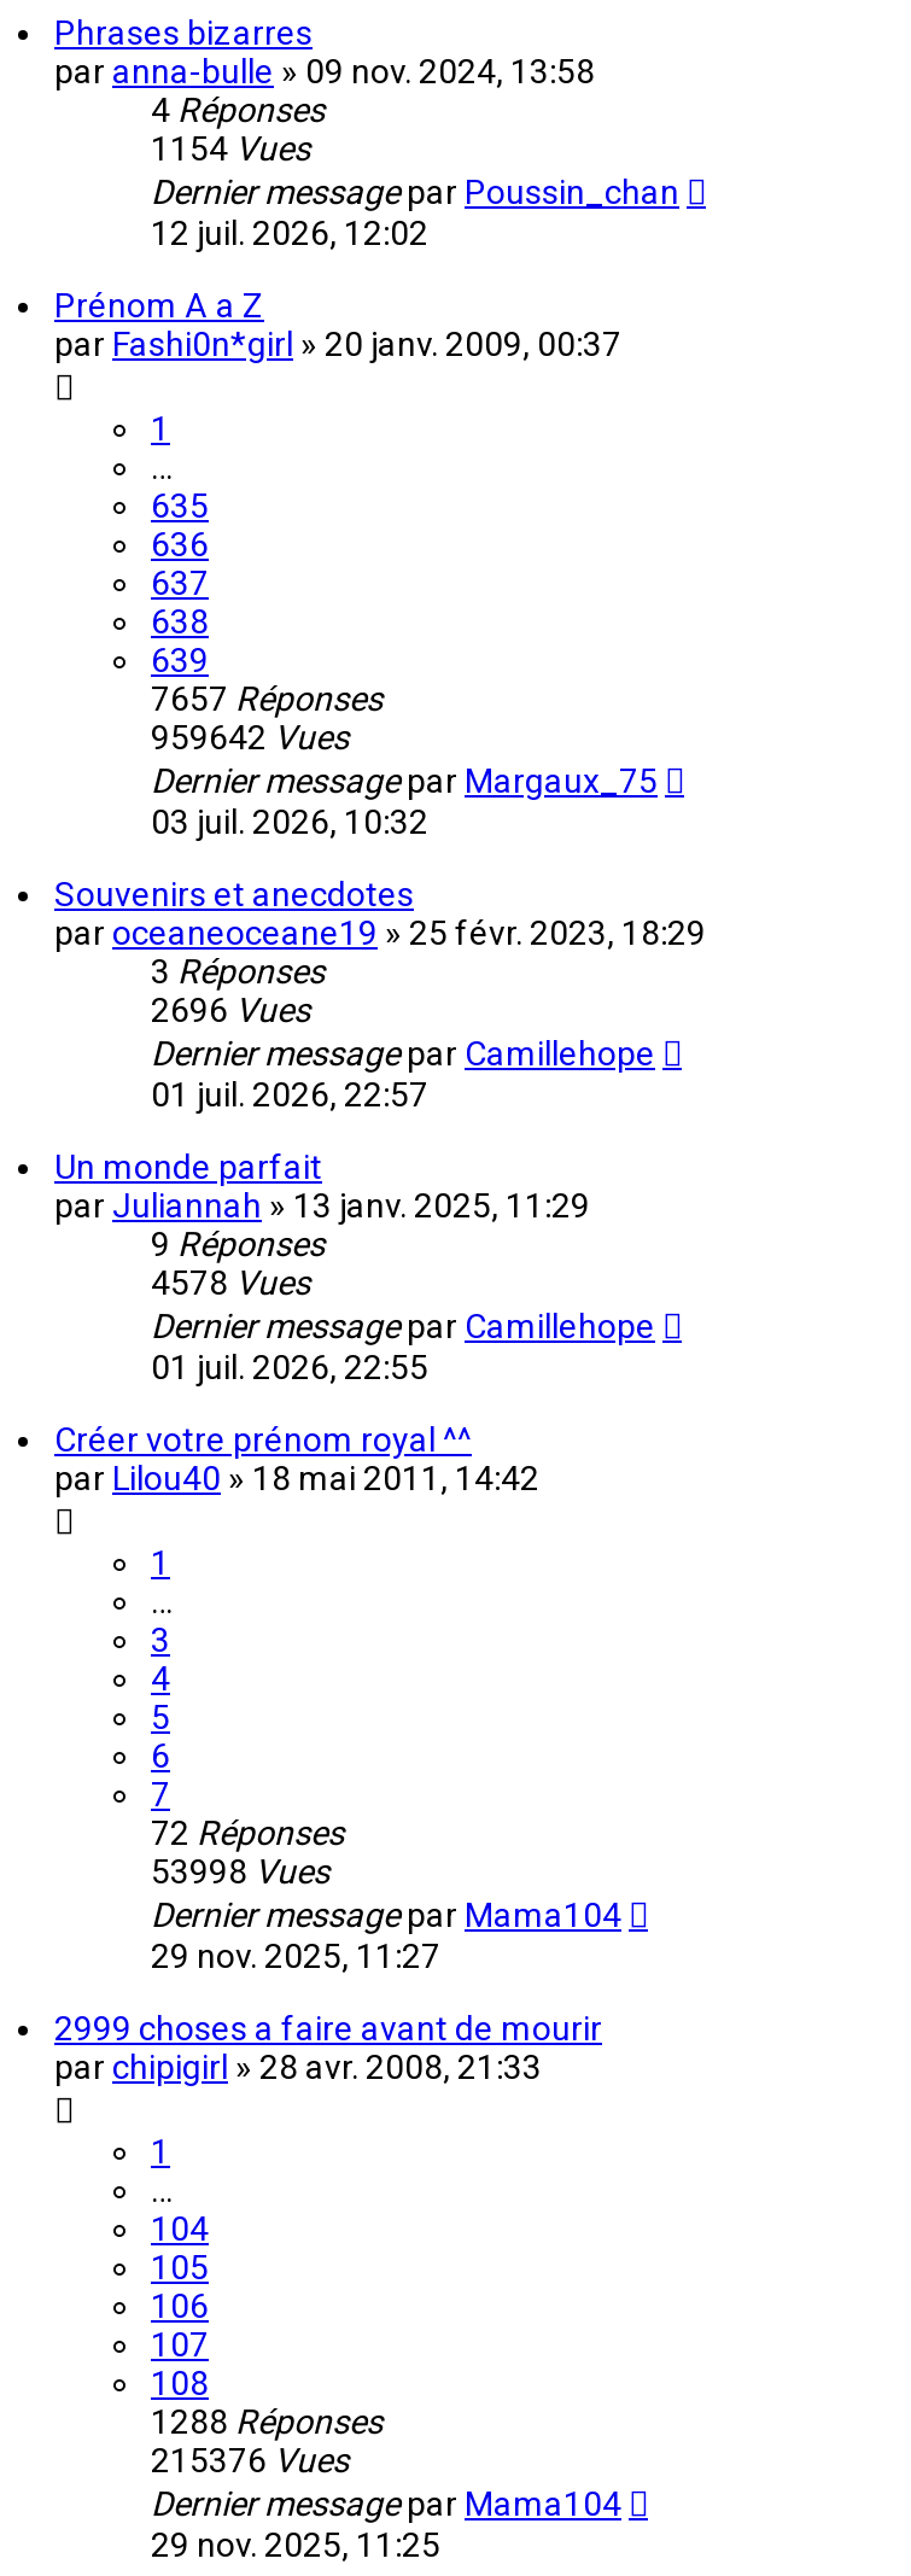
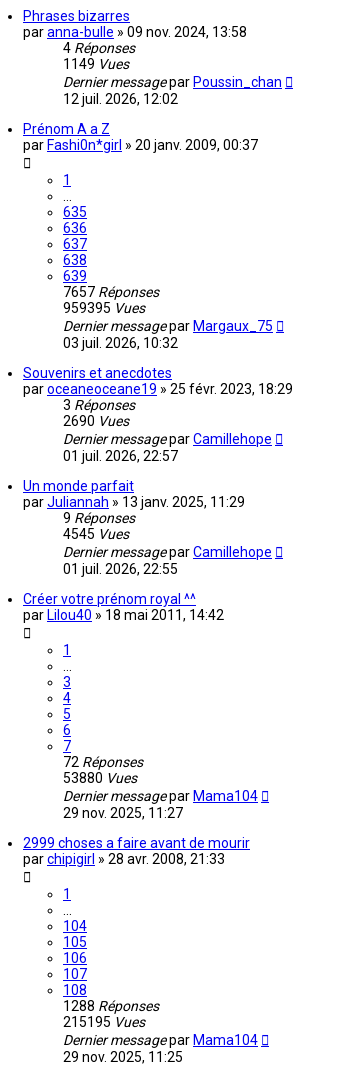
[151,129,310,168] 1154 Vues -> [63,56,129,72] 1149 Vues
[151,718,349,757] 959642 Vues -> [63,300,145,316] 959395 Vues
[151,991,310,1029] 2696 Vues -> [63,413,129,429] 2690 Vues
[151,1264,310,1302] 4578 Vues -> [63,526,129,542] 4545 Vues
[151,1852,329,1891] 53998 Vues -> [63,770,137,786] 53880 Vues
[151,2441,349,2480] 215376 Vues -> [63,1014,145,1030] 215195 Vues

